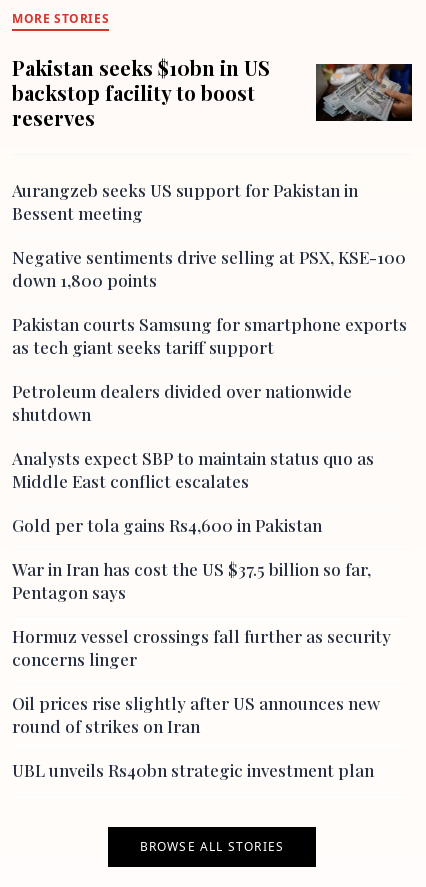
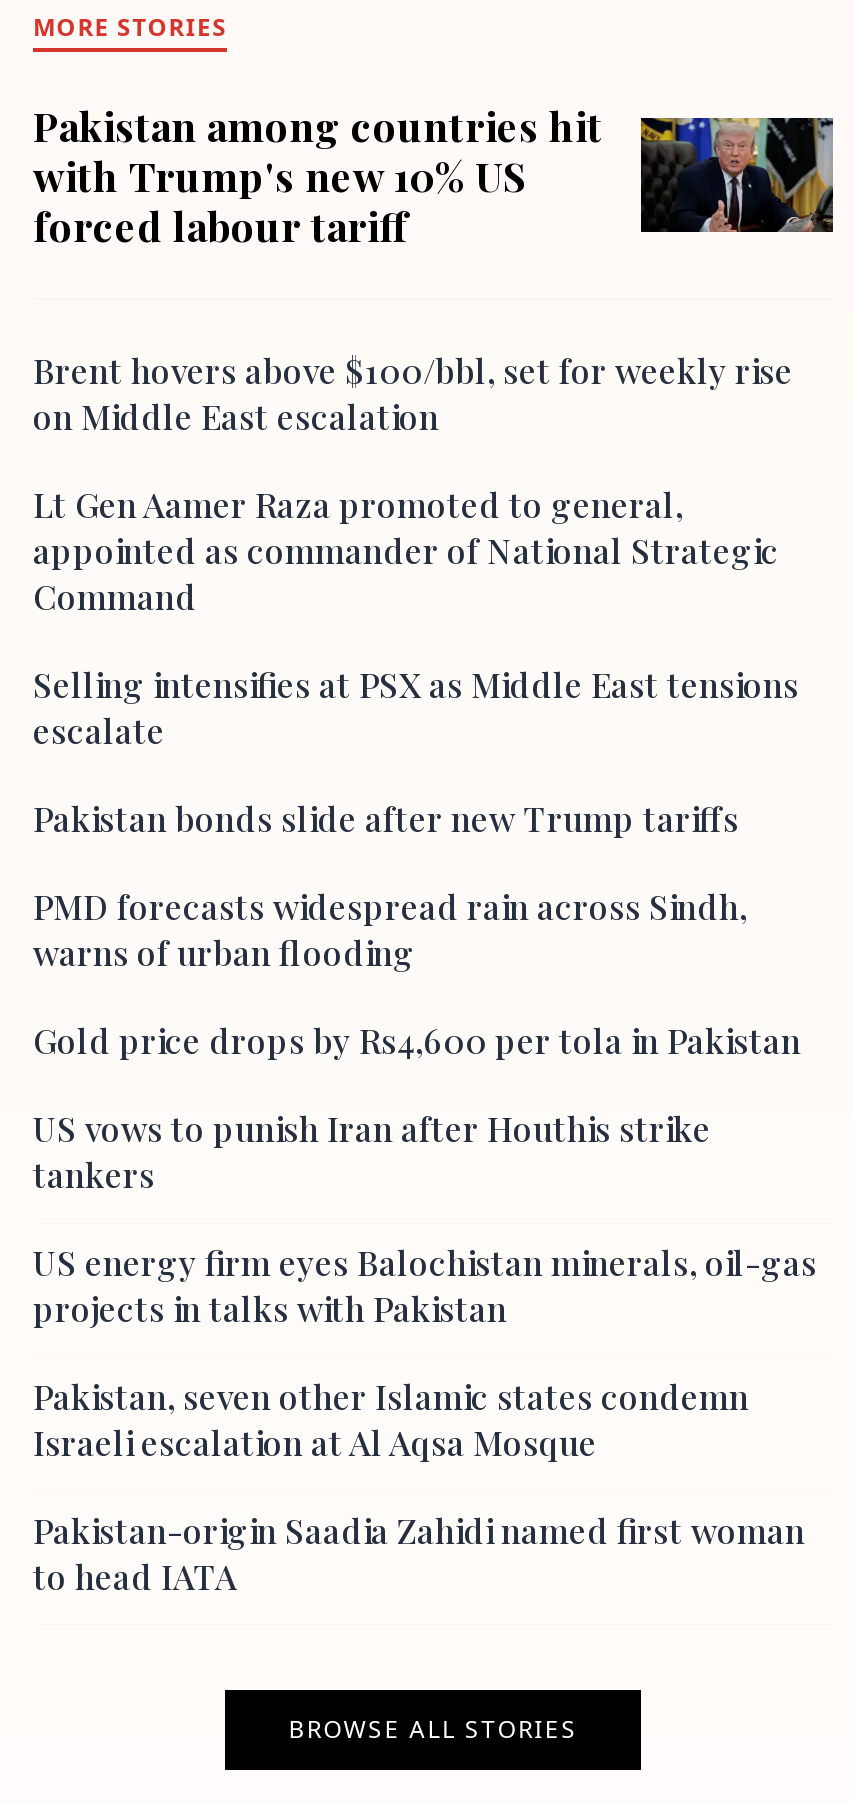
[12,54,270,131] Pakistan seeks $10bn in US | backstop facility to boost | reserves -> [33,98,603,252] Pakistan among countries hit | with Trump's new 10% US | forced labour tariff
[316,63,413,122] [image] -> [641,116,833,234] [image]
[12,179,358,224] Aurangzeb seeks US support for Pakistan in | Bessent meeting -> [33,348,793,438] Brent hovers above $100/bbl, set for weekly rise | on Middle East escalation
[12,246,406,291] Negative sentiments drive selling at PSX, KSE-100 | down 1,800 points -> [33,482,779,618] Lt Gen Aamer Raza promoted to general, | appointed as commander of National Strategic | Command
[12,313,407,358] Pakistan courts Samsung for smartphone exports | as tech giant seeks tariff support -> [33,662,799,752] Selling intensifies at PSX as Middle East tensions | escalate
[12,380,352,425] Petroleum dealers divided over nationwide | shutdown -> [33,796,739,840] Pakistan bonds slide after new Trump tariffs
[12,447,374,492] Analysts expect SBP to maintain status quo as | Middle East conflict escalates -> [33,884,747,974] PMD forecasts widespread rain across Sindh, | warns of urban flooding
[12,514,322,536] Gold per tola gains Rs4,600 in Pakistan -> [33,1018,801,1062] Gold price drops by Rs4,600 per tola in Pakistan
[12,558,371,603] War in Iran has cost the US $37.5 billion so far, | Pentagon says -> [33,1106,711,1196] US vows to punish Iran after Houthis strike | tankers
[12,625,391,670] Hormuz vessel crossings fall further as security | concerns linger -> [33,1240,817,1330] US energy firm eyes Balochistan minerals, oil-gas | projects in talks with Pakistan
[12,692,380,737] Oil prices rise slightly after US announces new | round of strikes on Iran -> [33,1374,749,1464] Pakistan, seven other Islamic states condemn | Israeli escalation at Al Aqsa Mosque
[12,759,374,781] UBL unveils Rs40bn strategic investment plan -> [33,1508,805,1598] Pakistan-origin Saadia Zahidi named first woman | to head IATA

